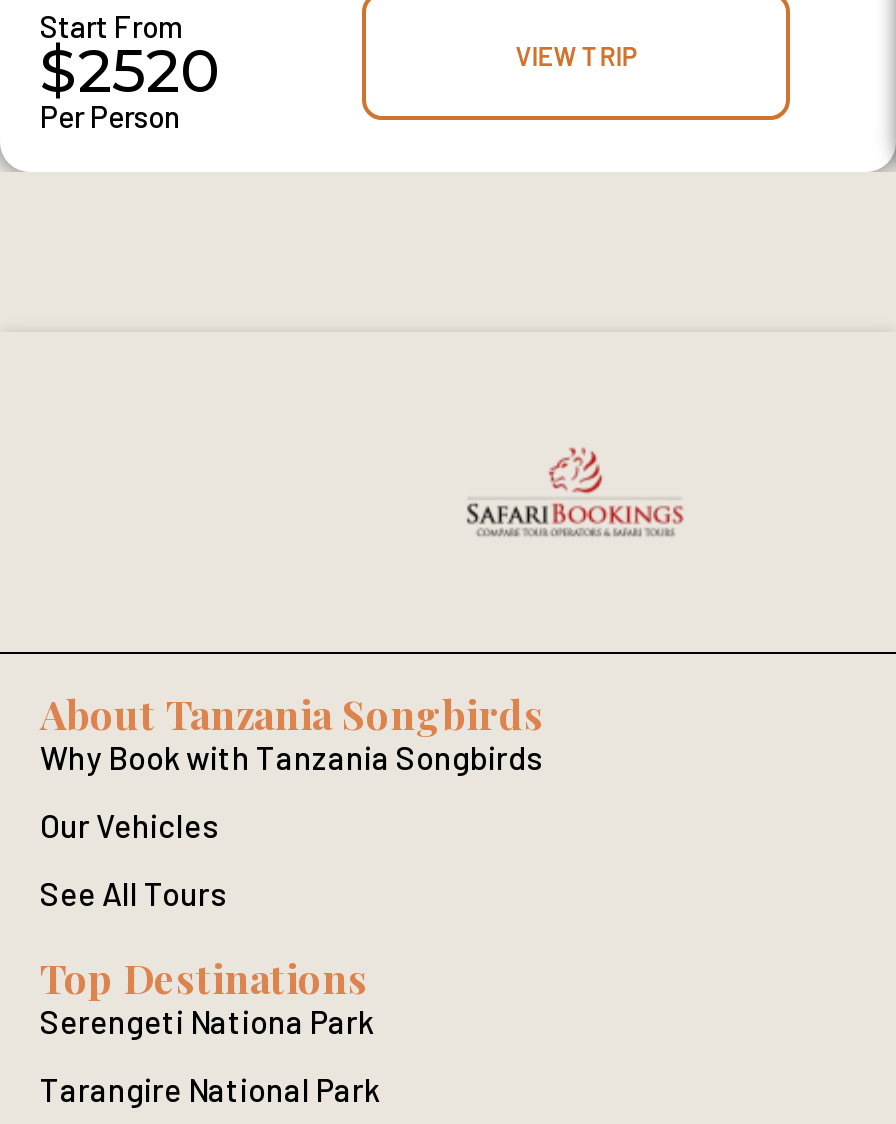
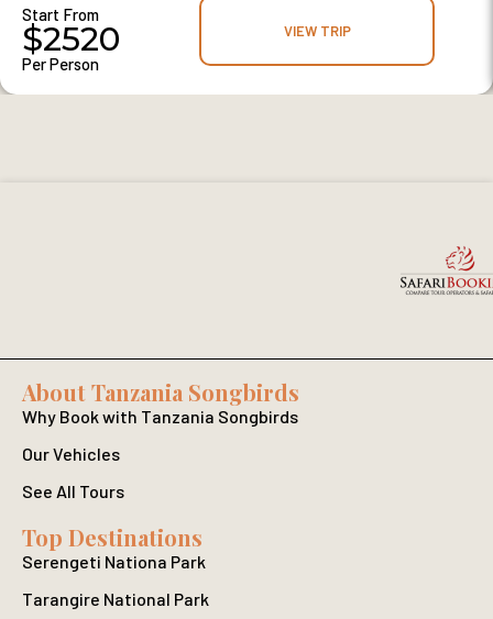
none -> [399,245,490,296] [image]
[466,446,686,538] [image] -> none

